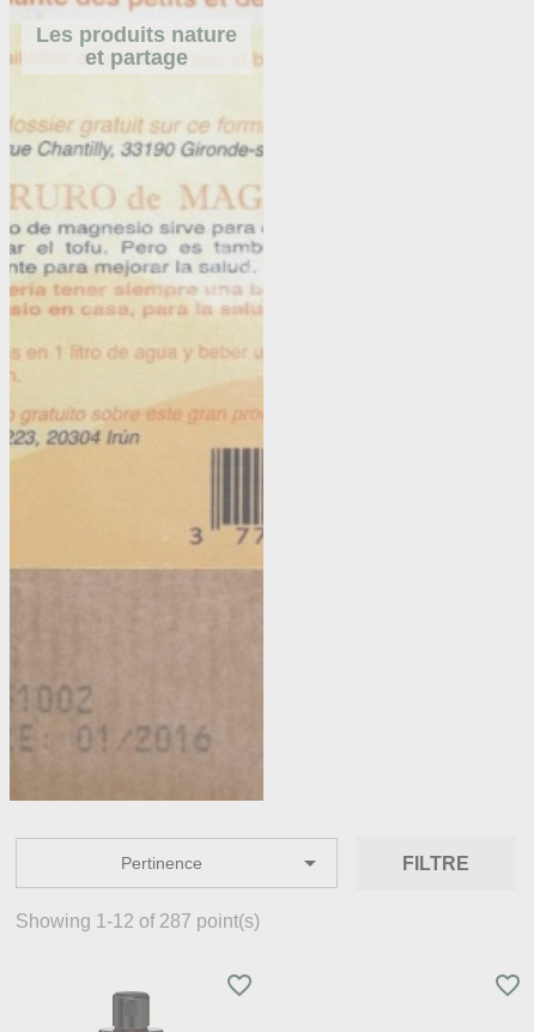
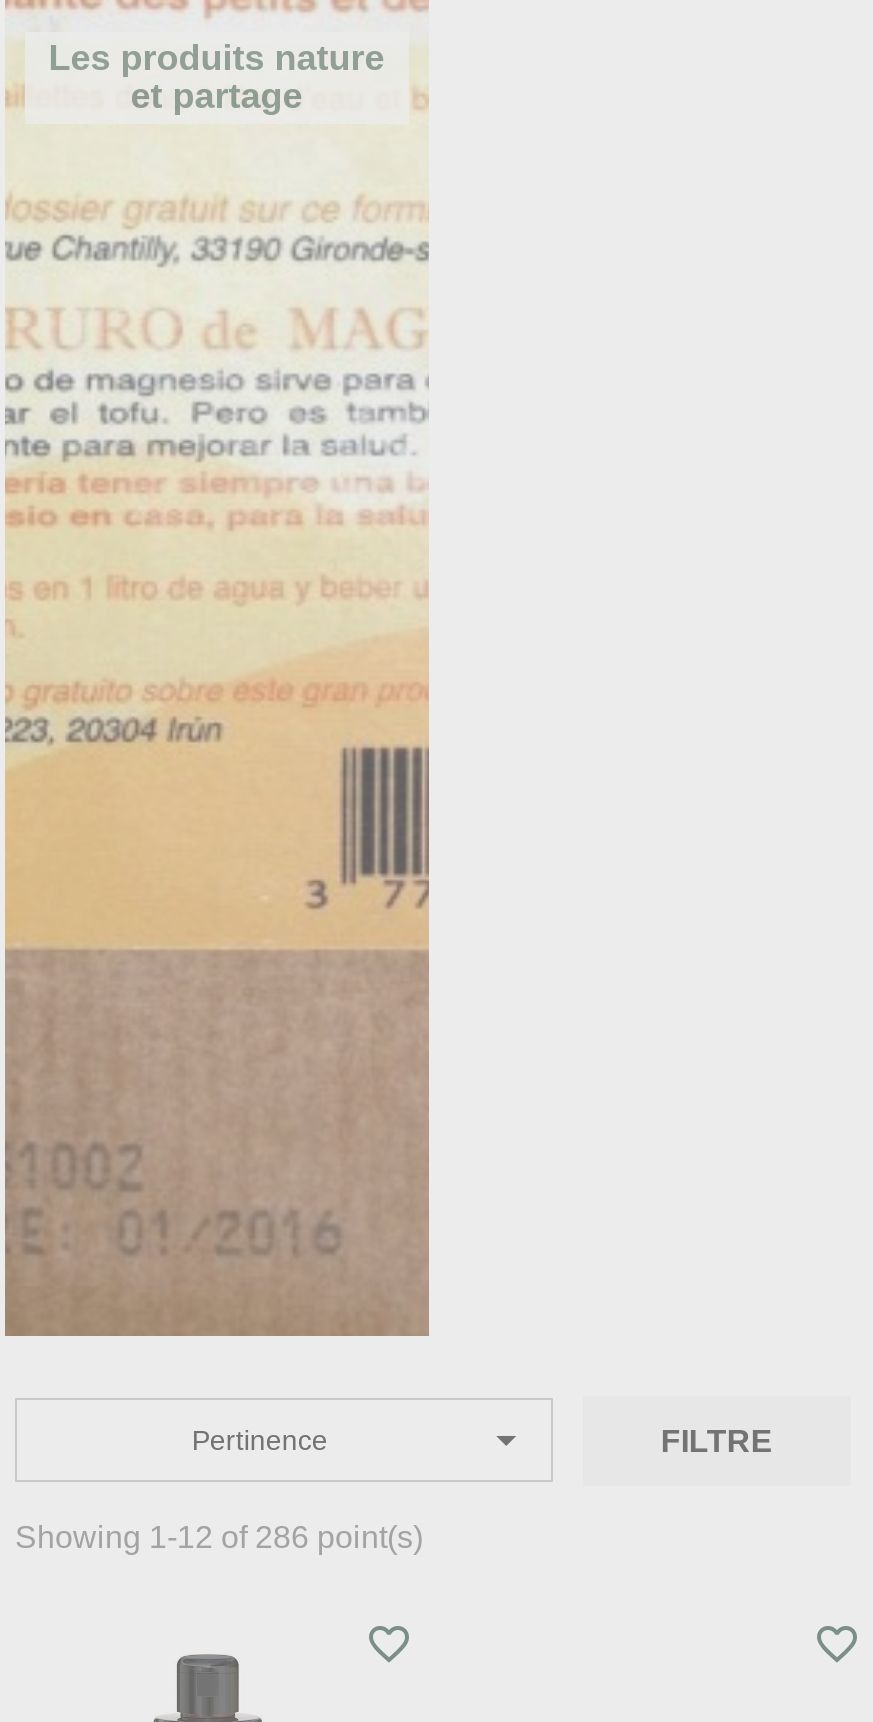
[16,910,260,931] Showing 1-12 of 287 point(s) -> [15,1519,423,1553] Showing 1-12 of 286 point(s)

